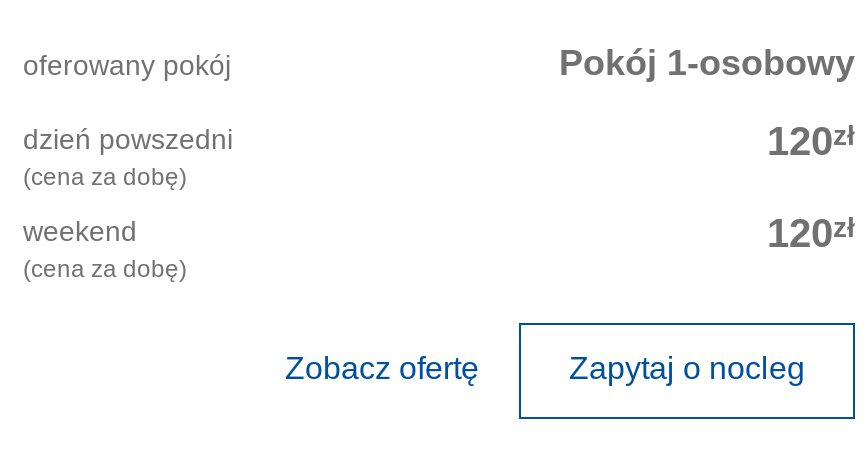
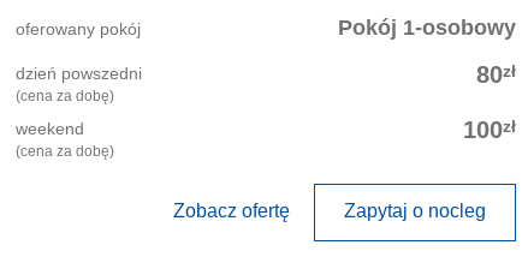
[767,118,855,163] 120zł -> [476,61,516,88] 80zł
[767,210,855,255] 120zł -> [463,116,516,143] 100zł

